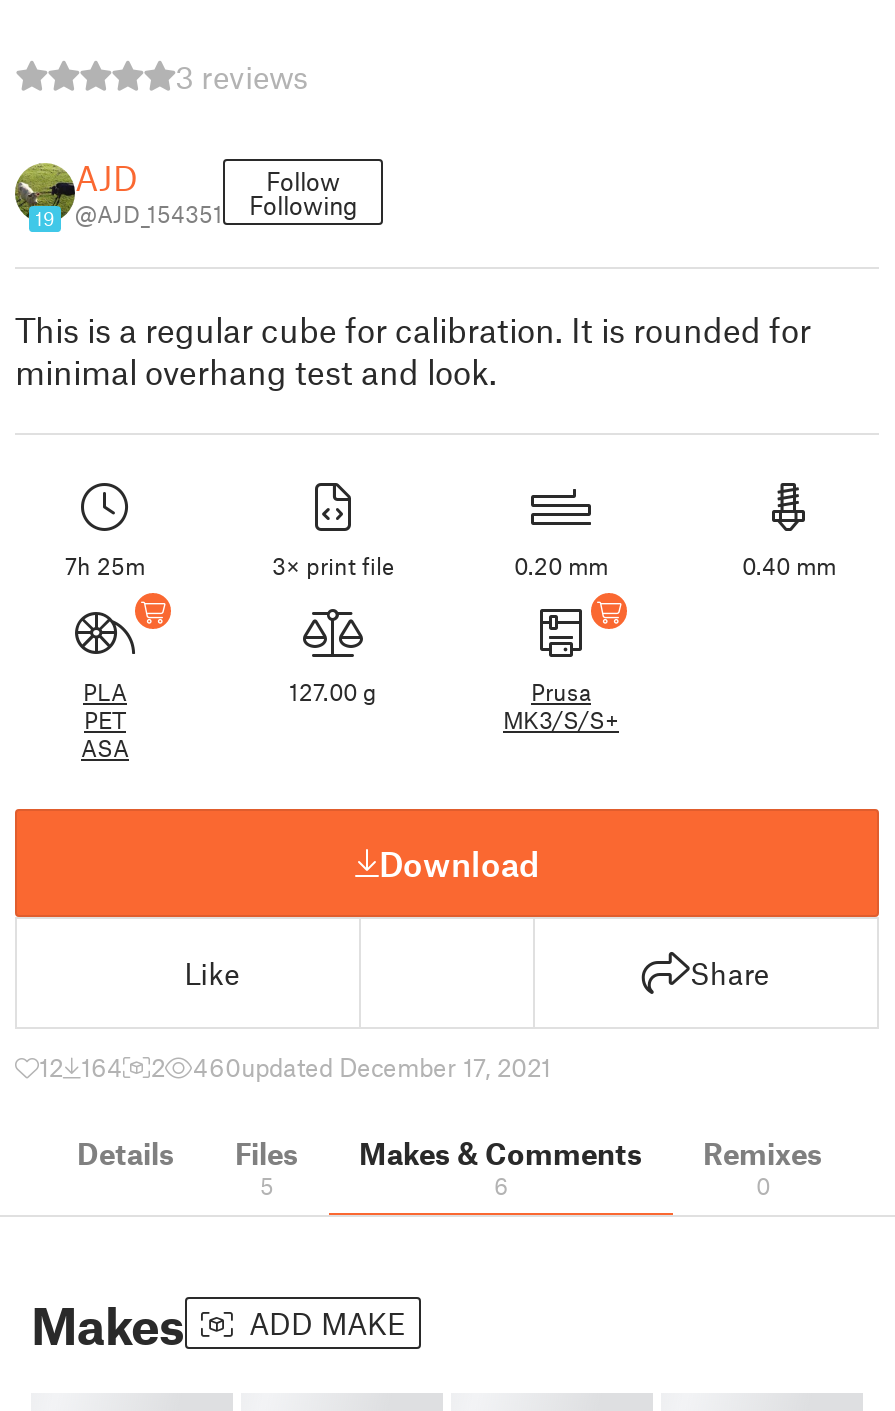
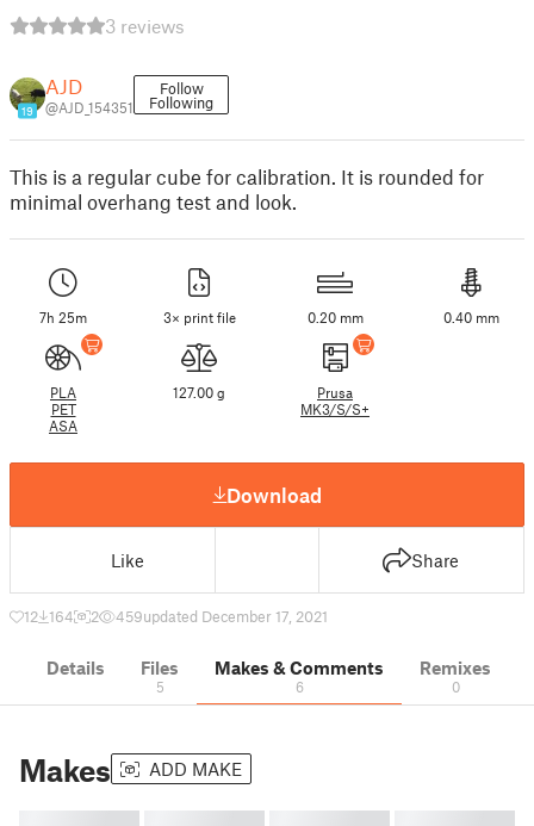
[193,1051,551,1083] 460updated December 17, 2021 -> [116,607,328,626] 459updated December 17, 2021

